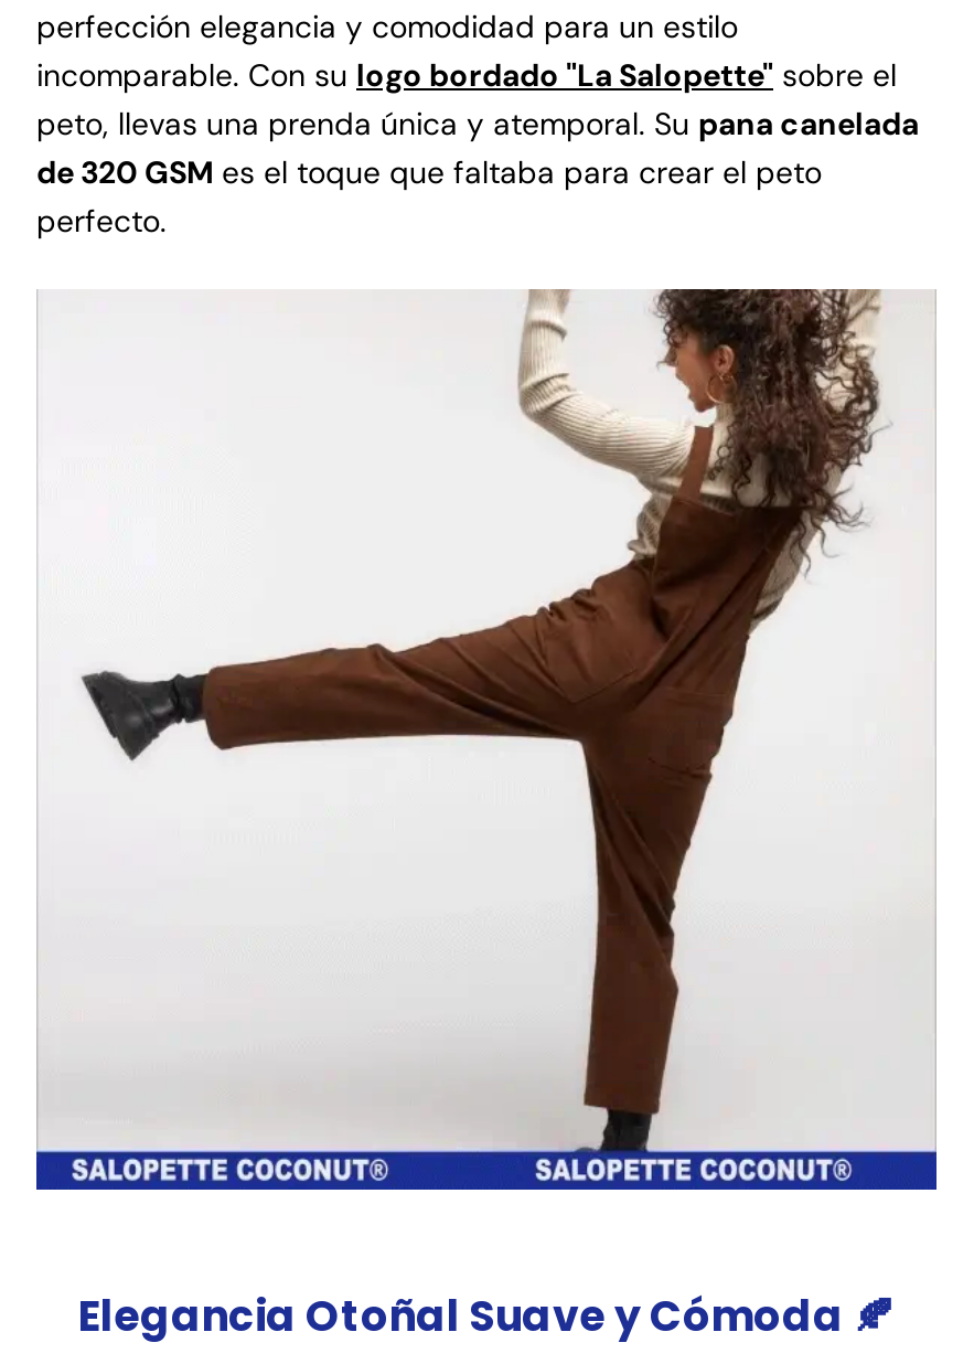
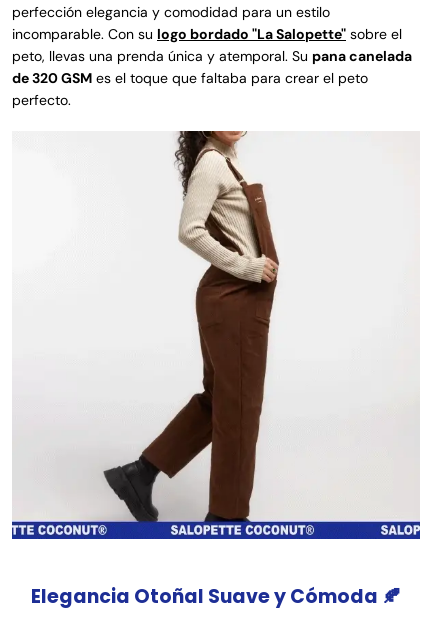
[36,287,936,1183] [image] -> [12,130,420,536] [image]

